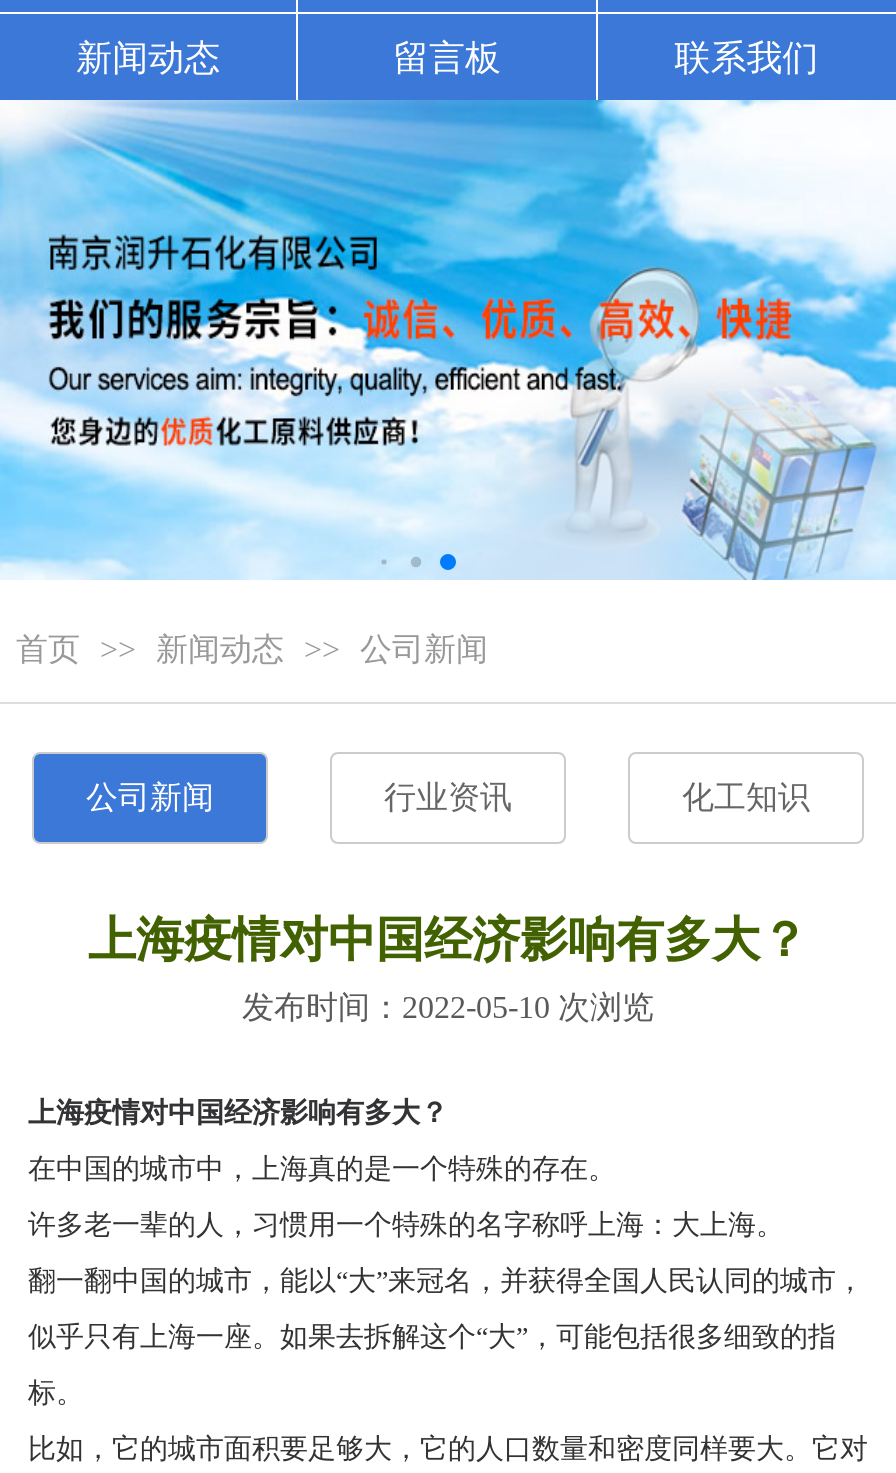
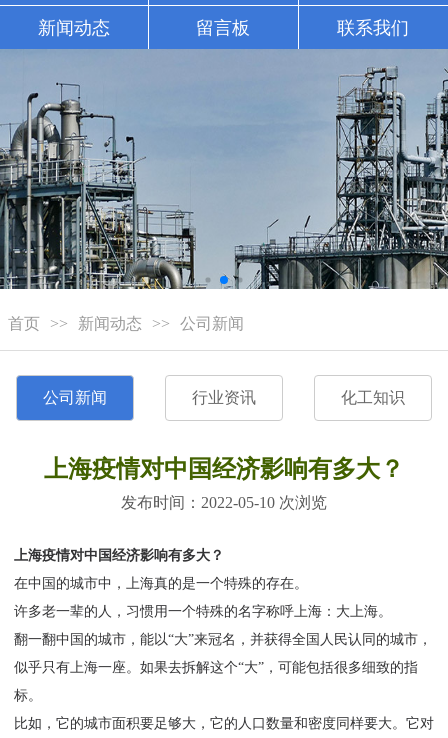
[6,98,890,580] [image] -> [3,49,445,290] [image]

